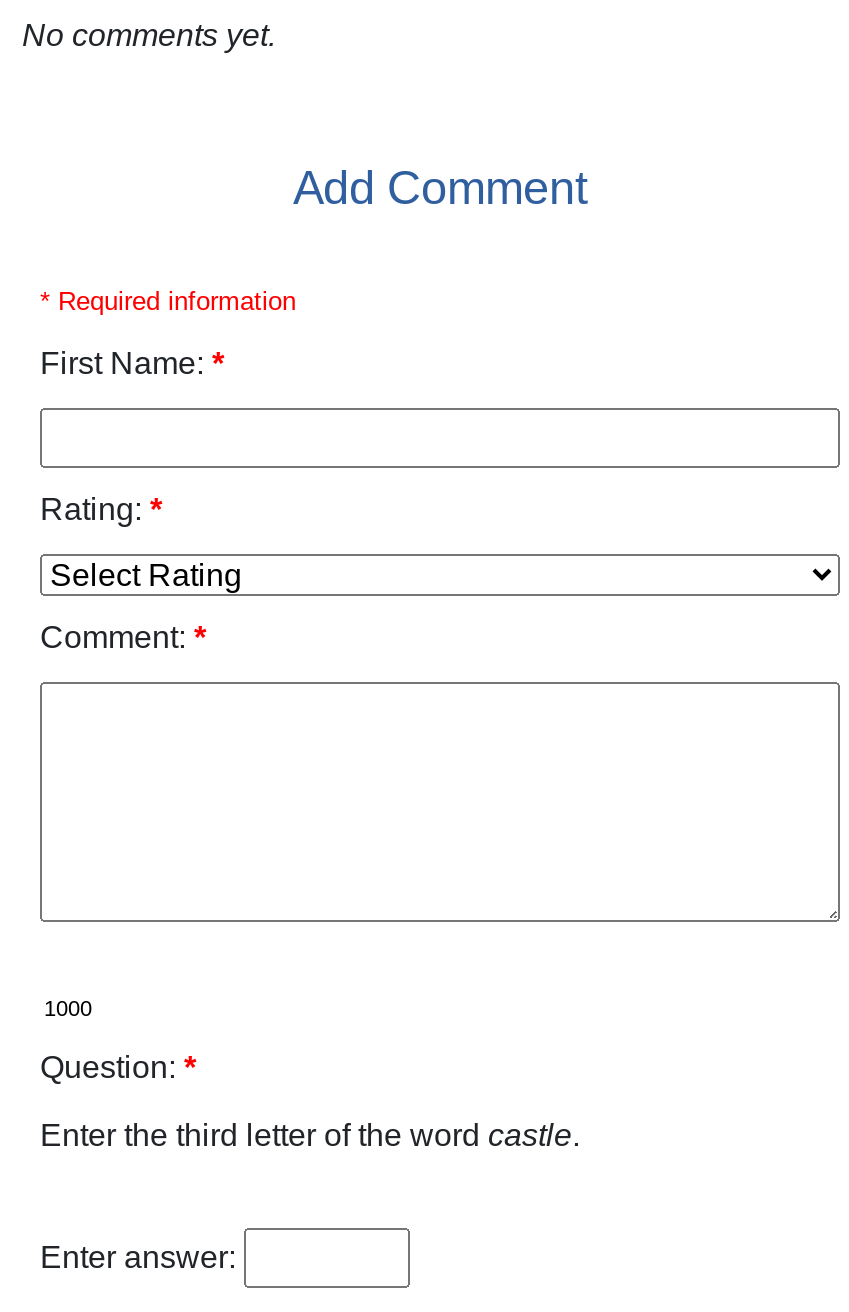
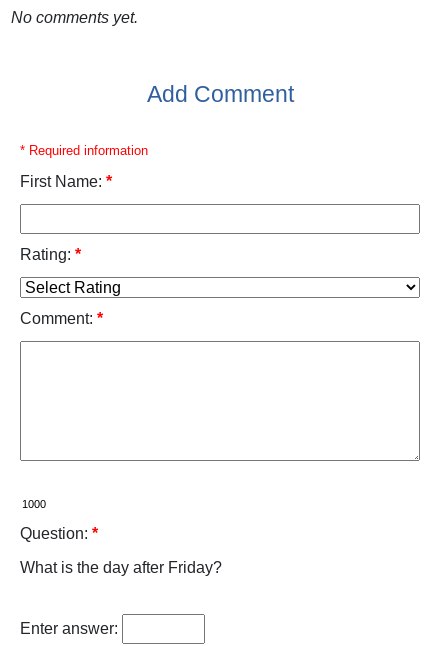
[40,1118,580,1152] Enter the third letter of the word castle. -> [20,559,222,576] What is the day after Friday?

